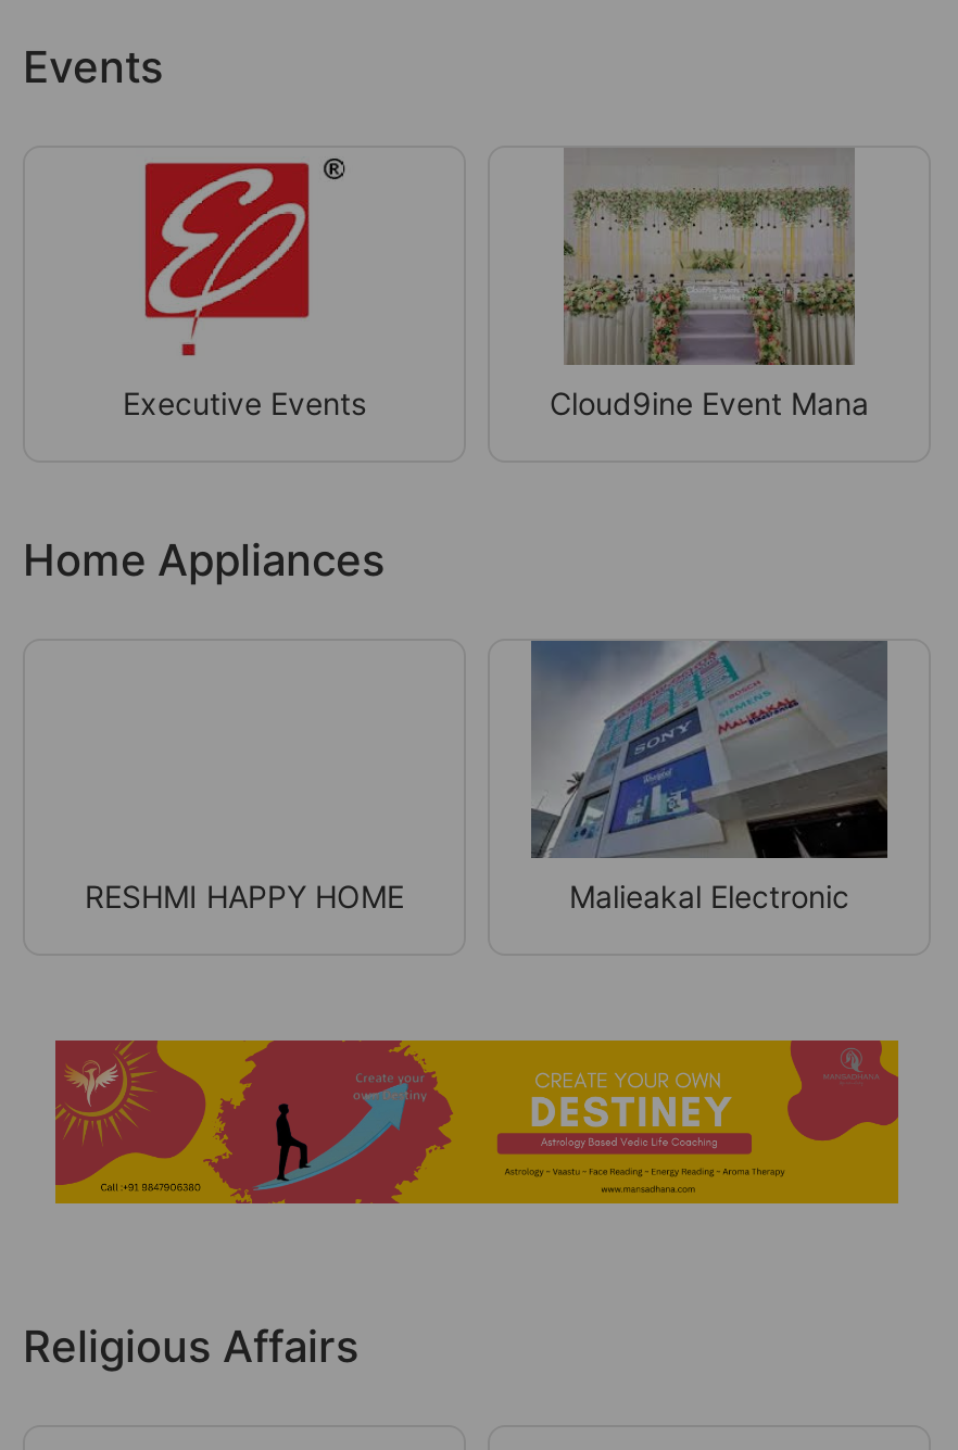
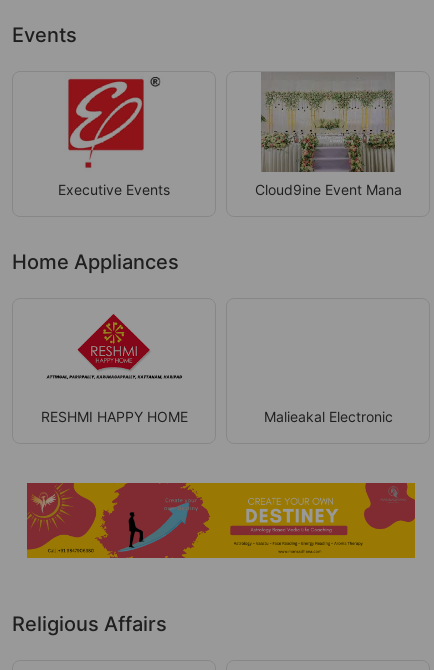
none -> [46,313,183,380] [image]
[529,640,890,861] [image] -> none

